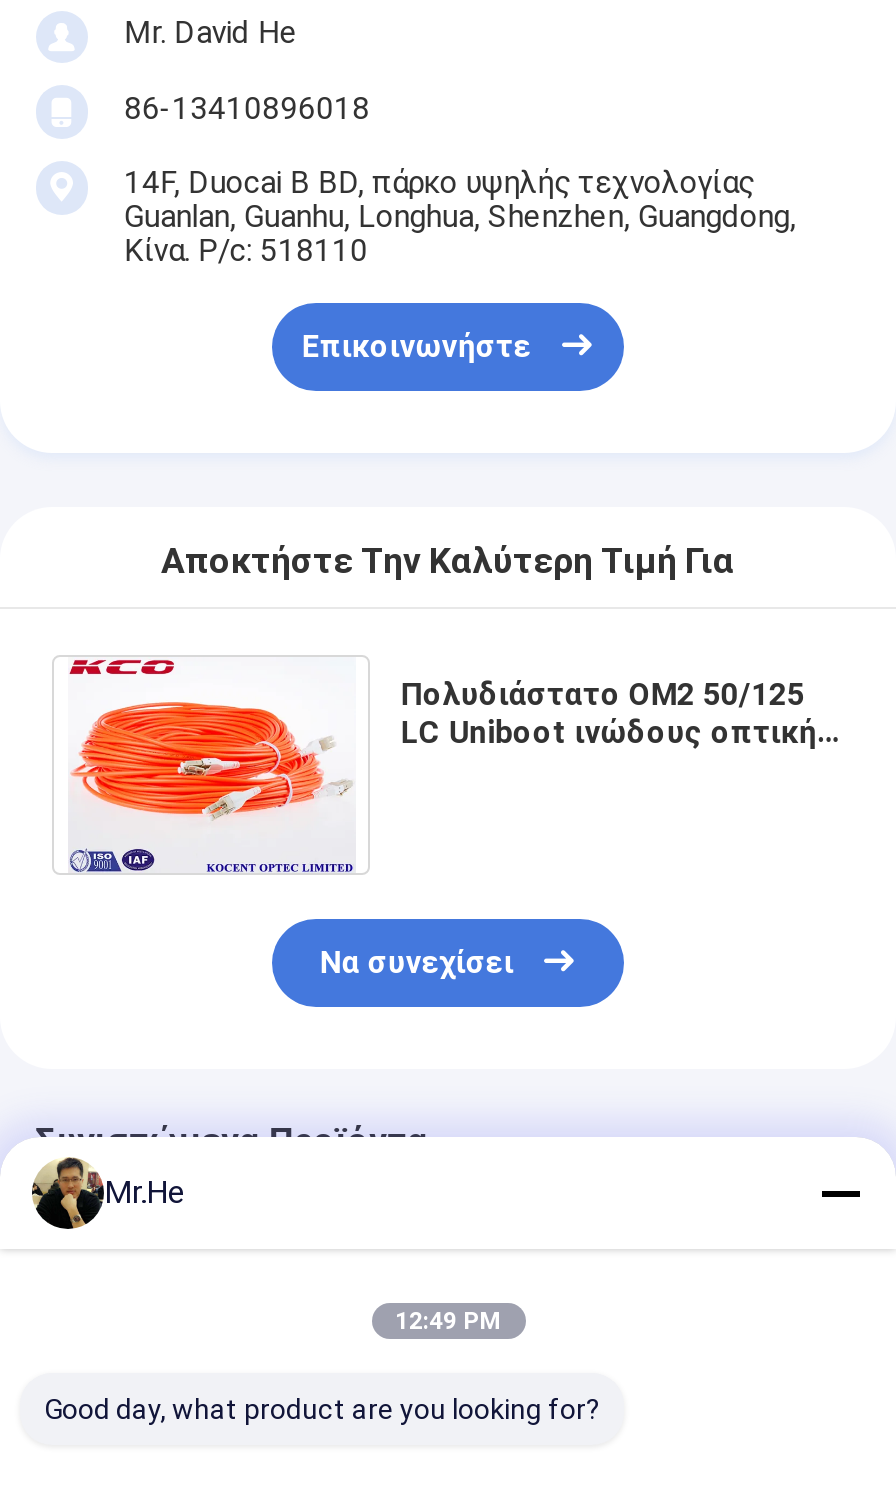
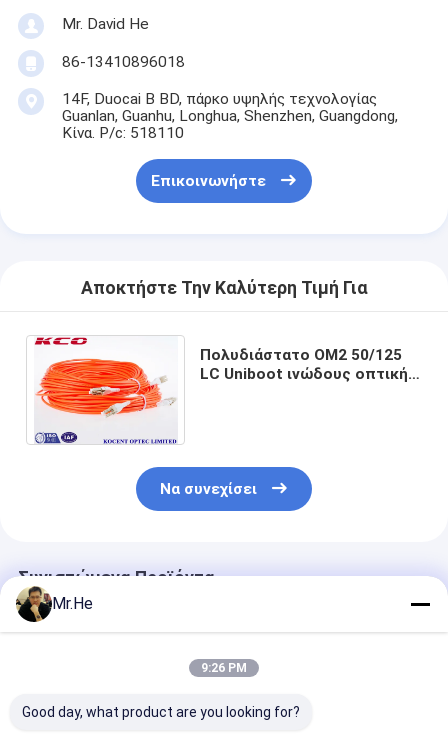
[395,1307,501,1335] 12:49 PM -> [201,661,247,675] 9:26 PM

